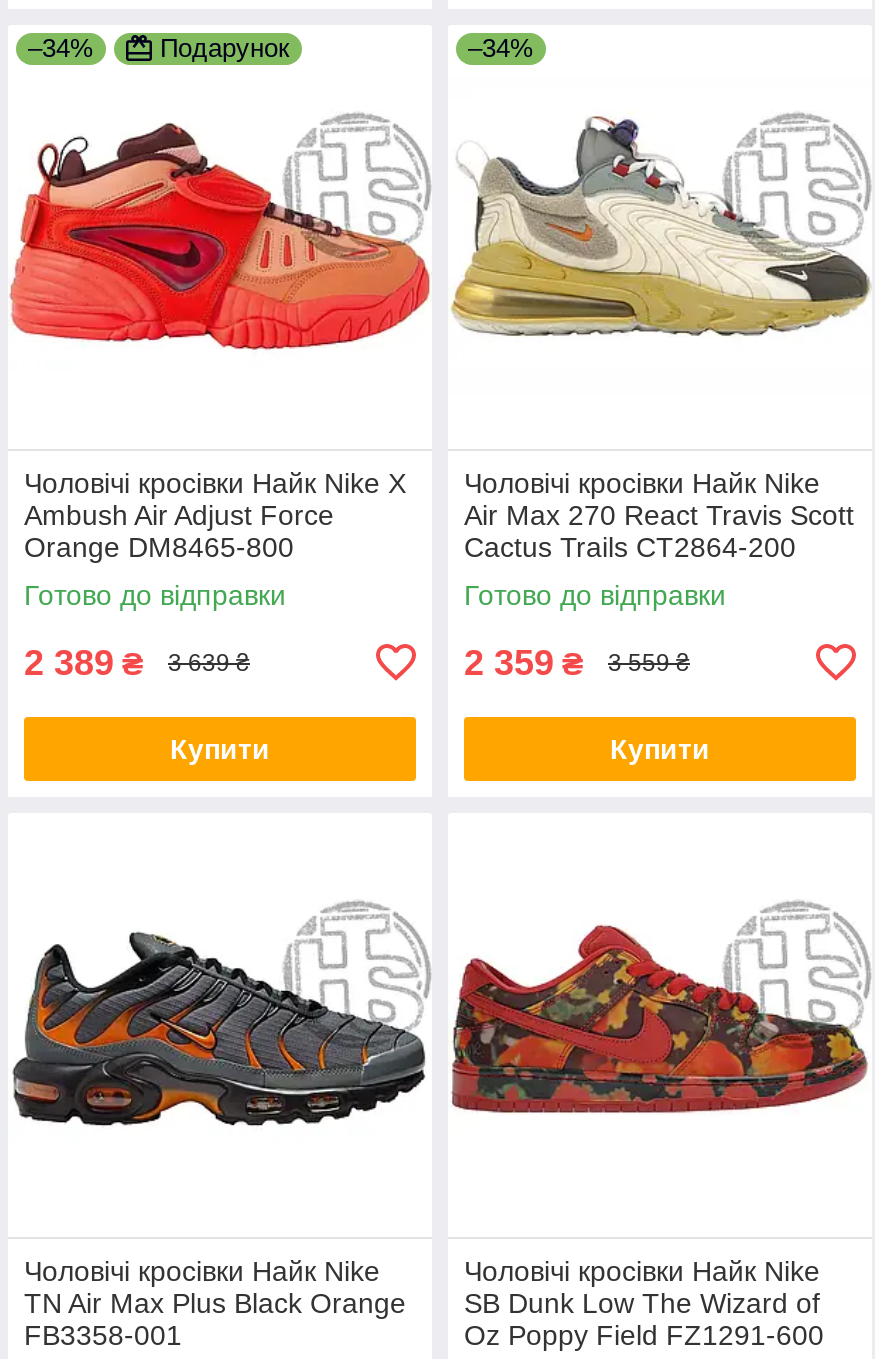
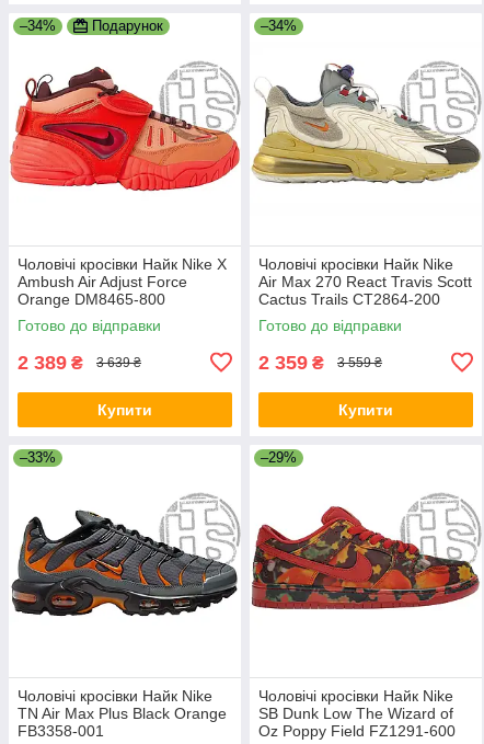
none -> [20,449,56,465] –33%
none -> [261,449,297,465] –29%

